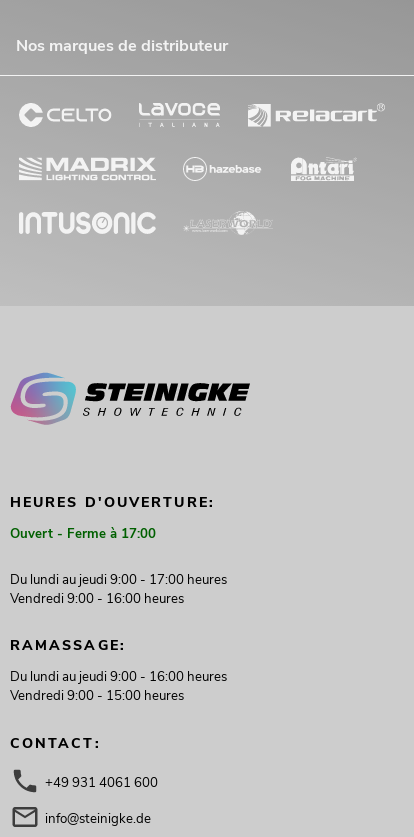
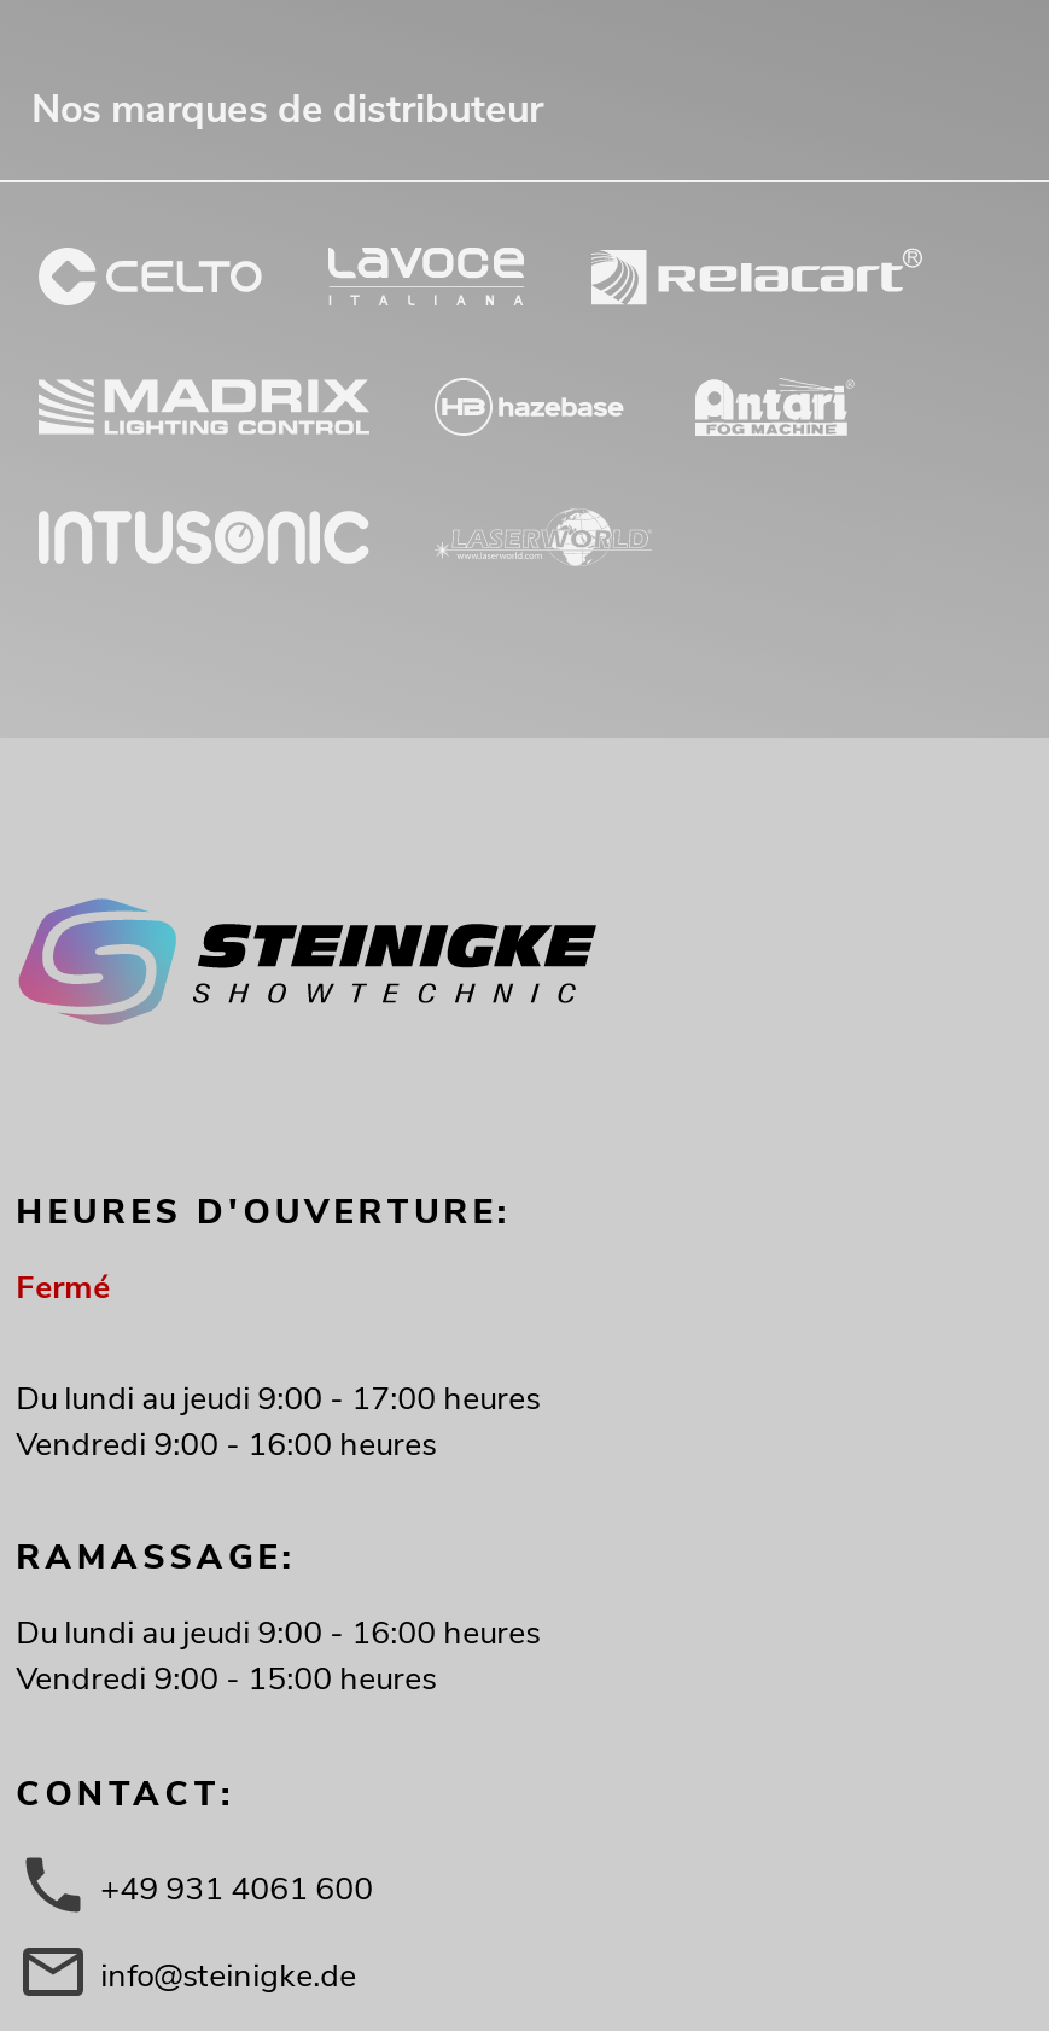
[10,525,156,543] Ouvert - Ferme à 17:00 -> [16,1268,110,1311] Fermé

